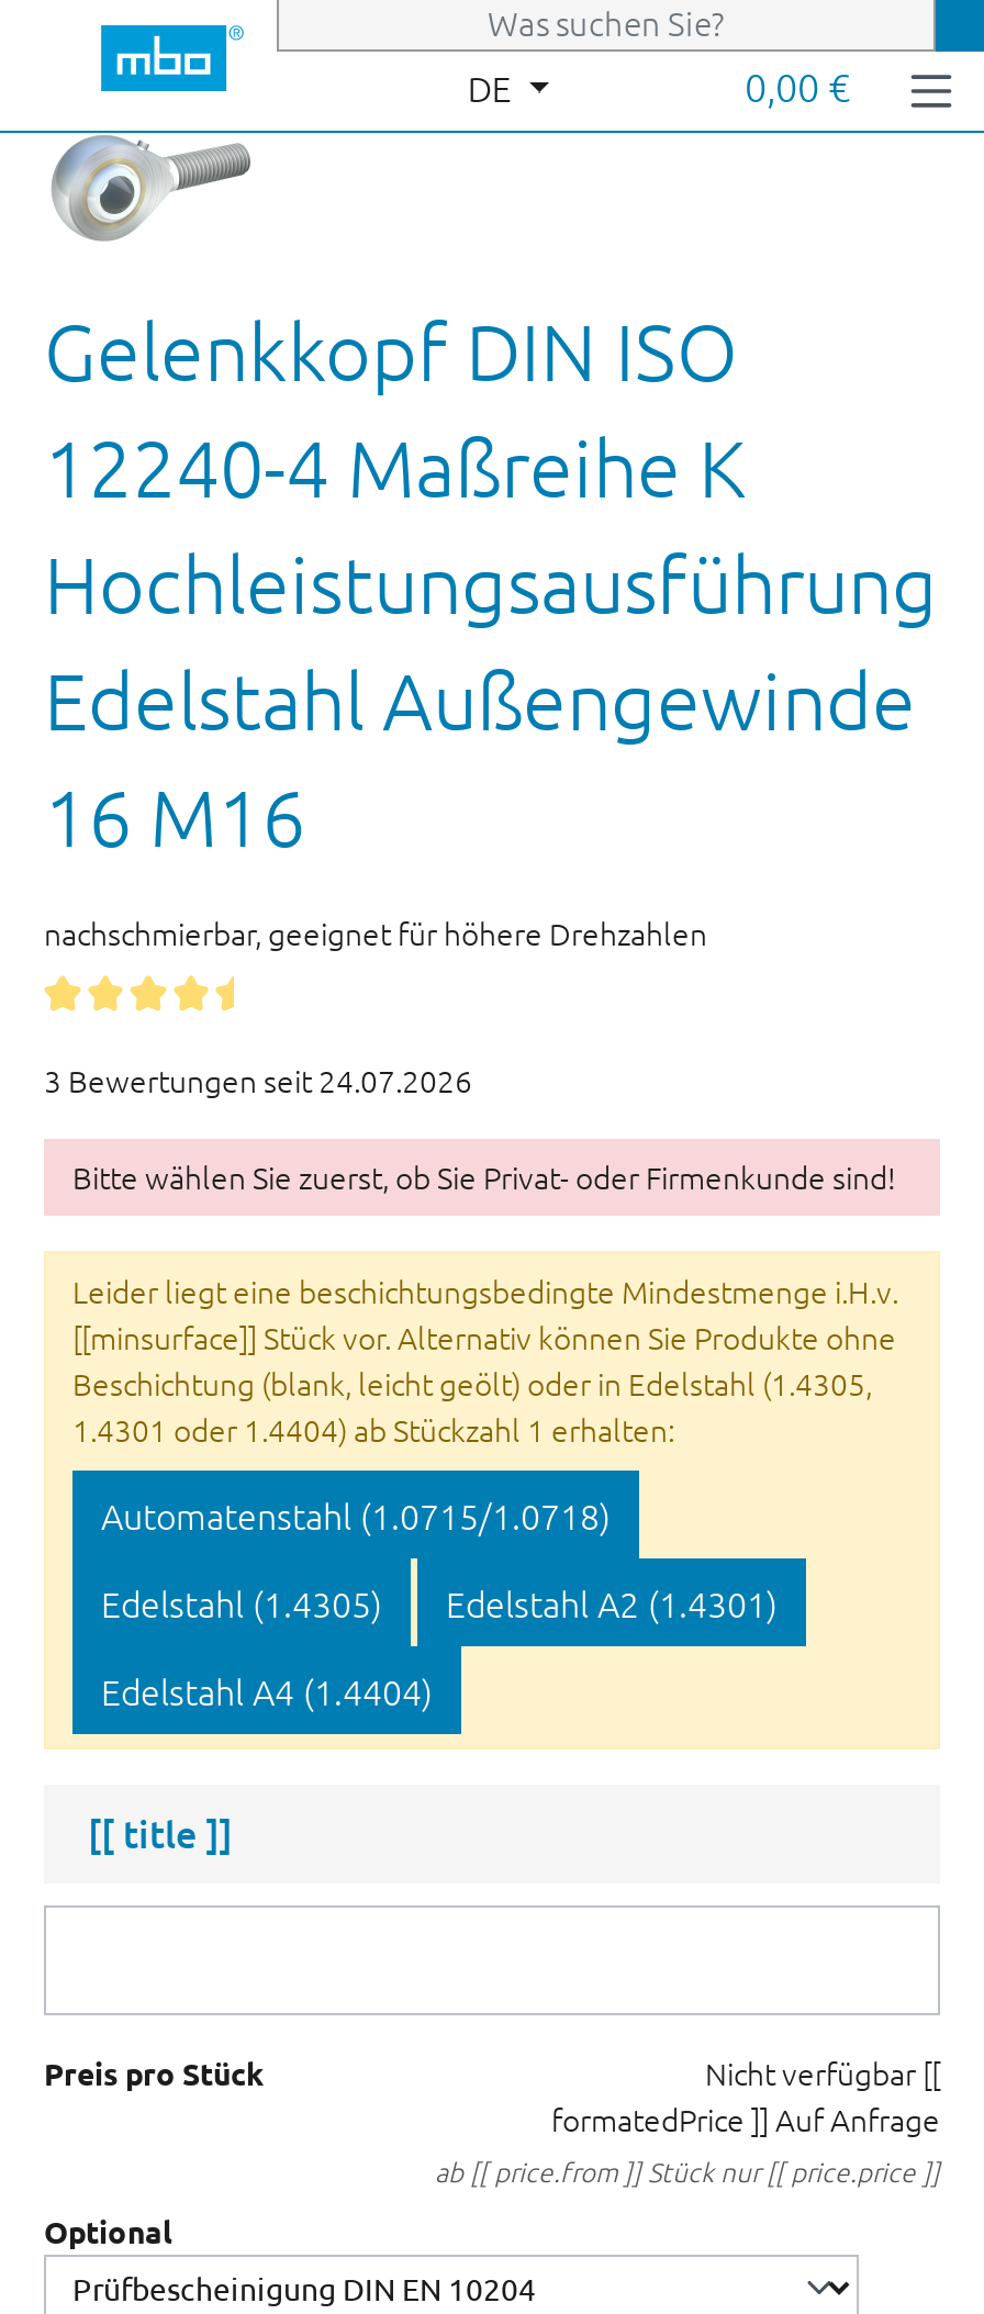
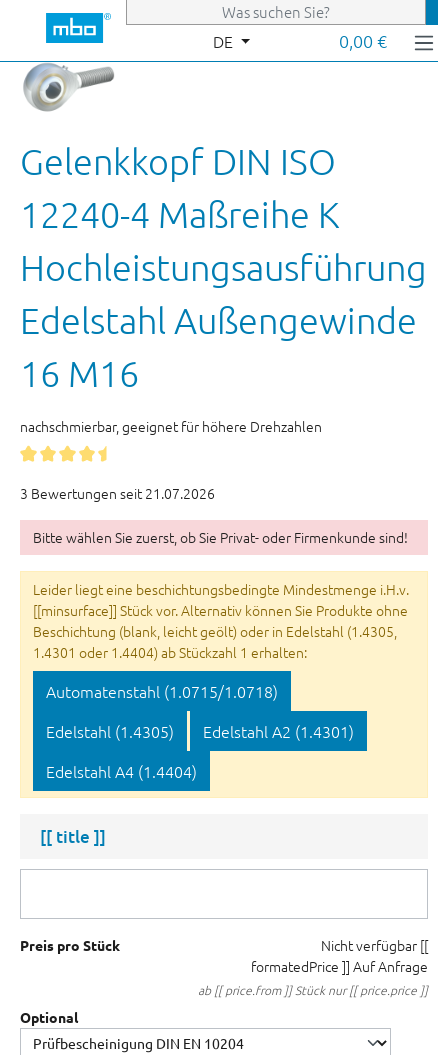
[44,1057,472,1100] 3 Bewertungen seit 24.07.2026 -> [20,482,215,502] 3 Bewertungen seit 21.07.2026

